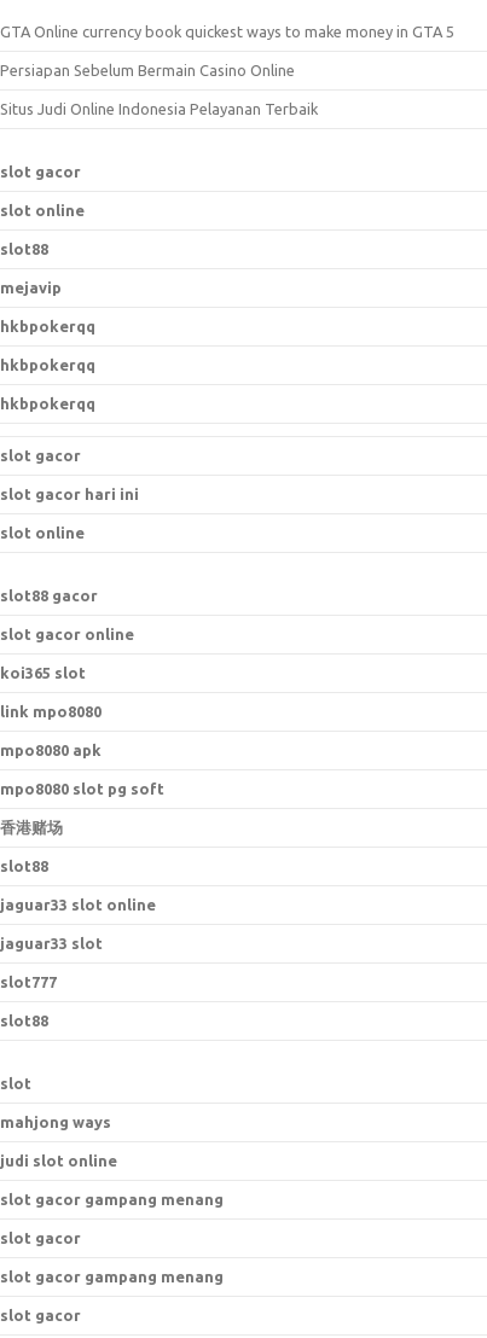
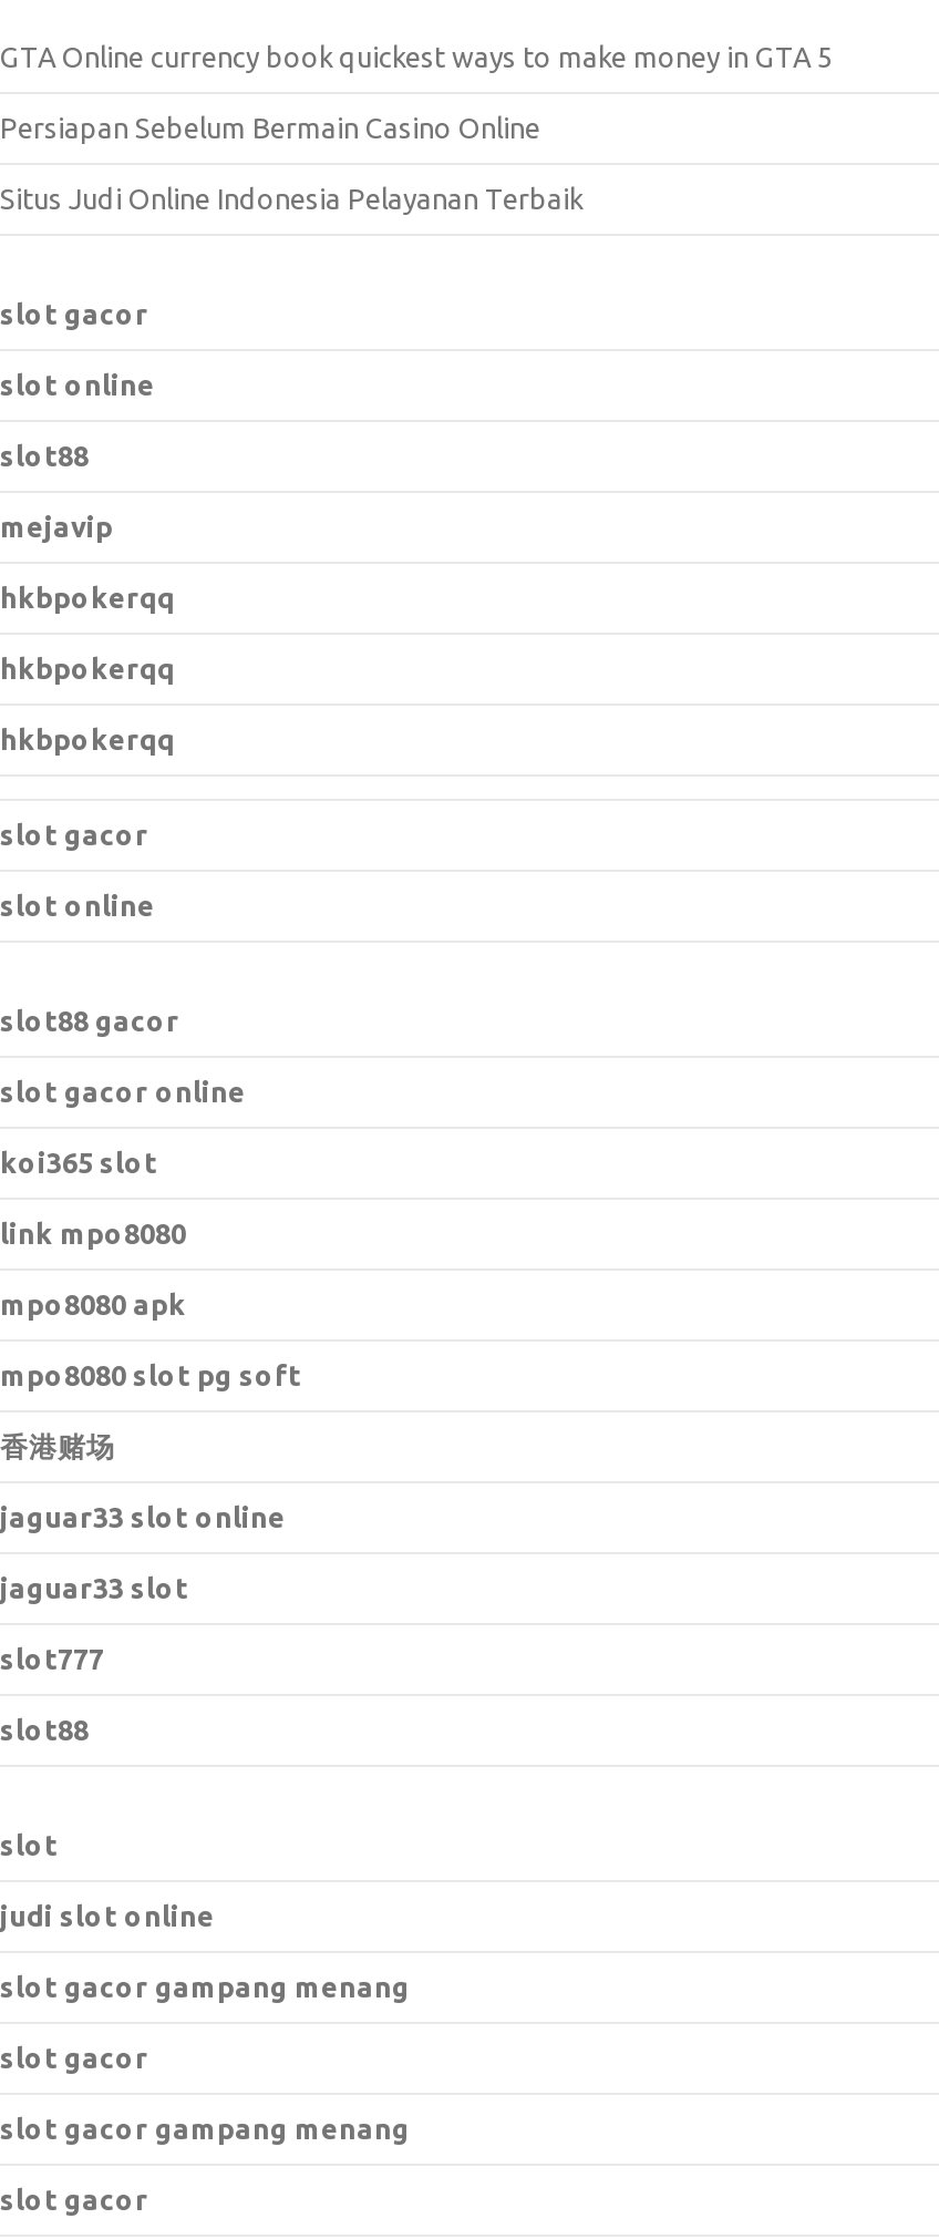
[0,485,139,502] slot gacor hari ini -> none
[0,857,48,874] slot88 -> none
[0,1113,111,1130] mahjong ways -> none

